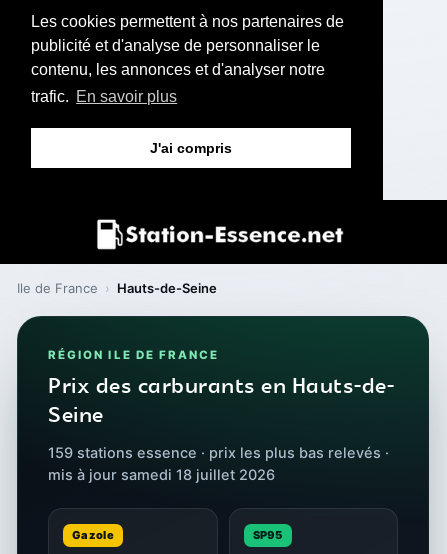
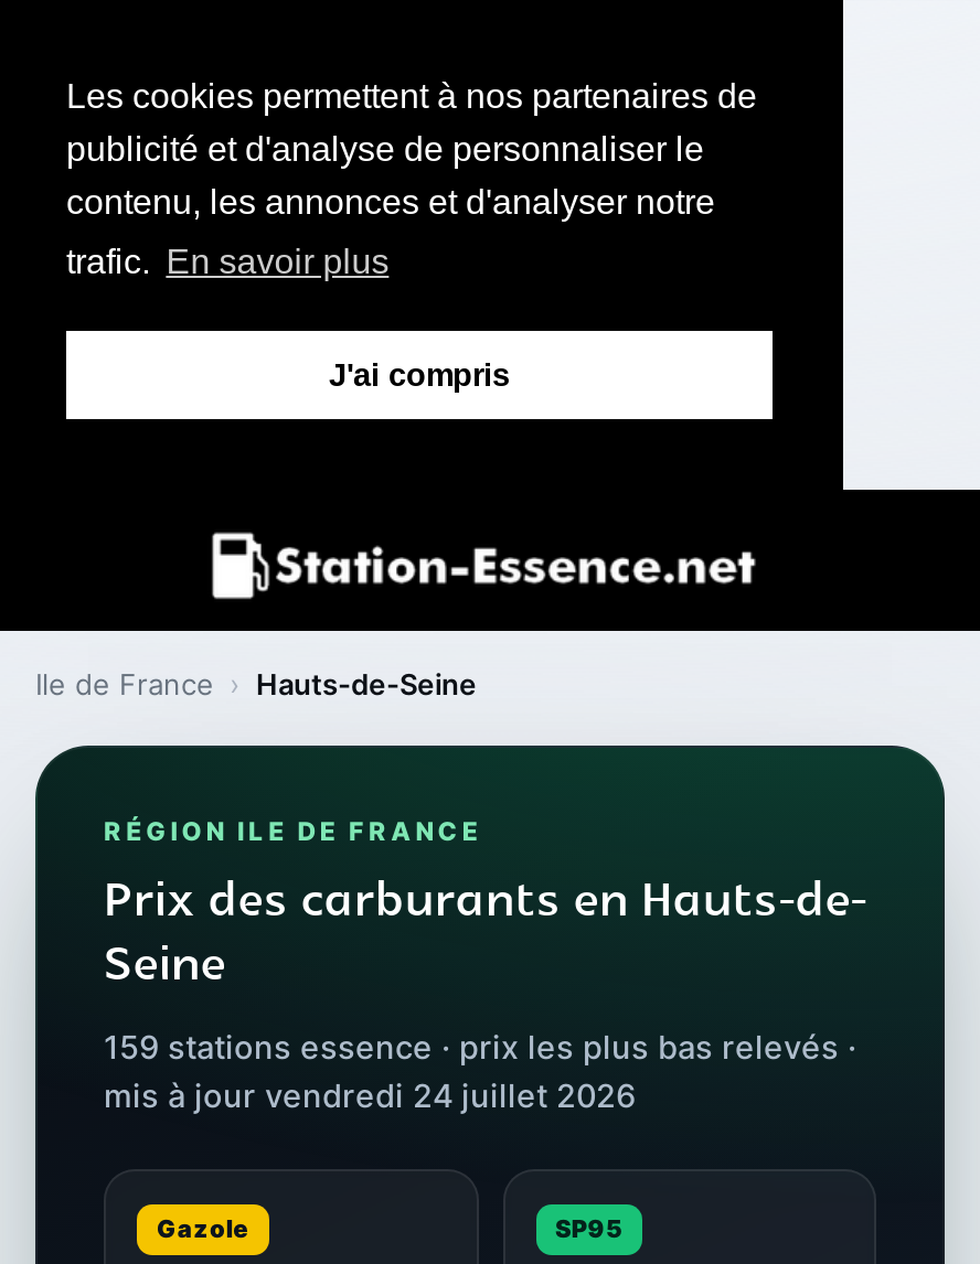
[48,466,275,484] mis à jour samedi 18 juillet 2026 -> [104,1076,636,1116] mis à jour vendredi 24 juillet 2026

